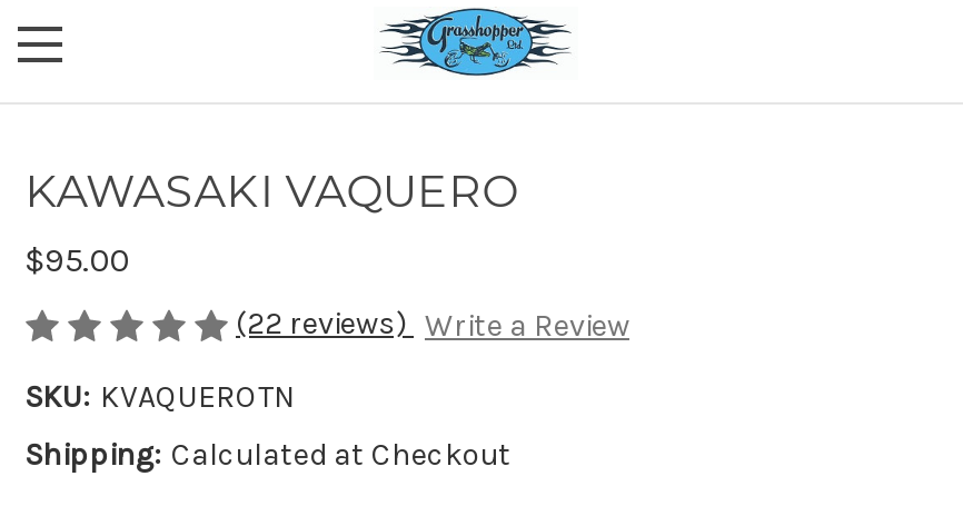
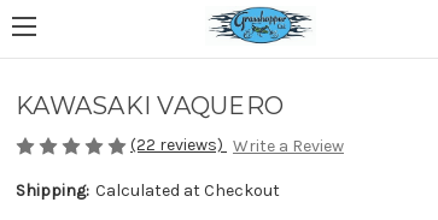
[24,240,129,280] $95.00 -> none
[24,378,296,416] SKU: KVAQUEROTN -> none

